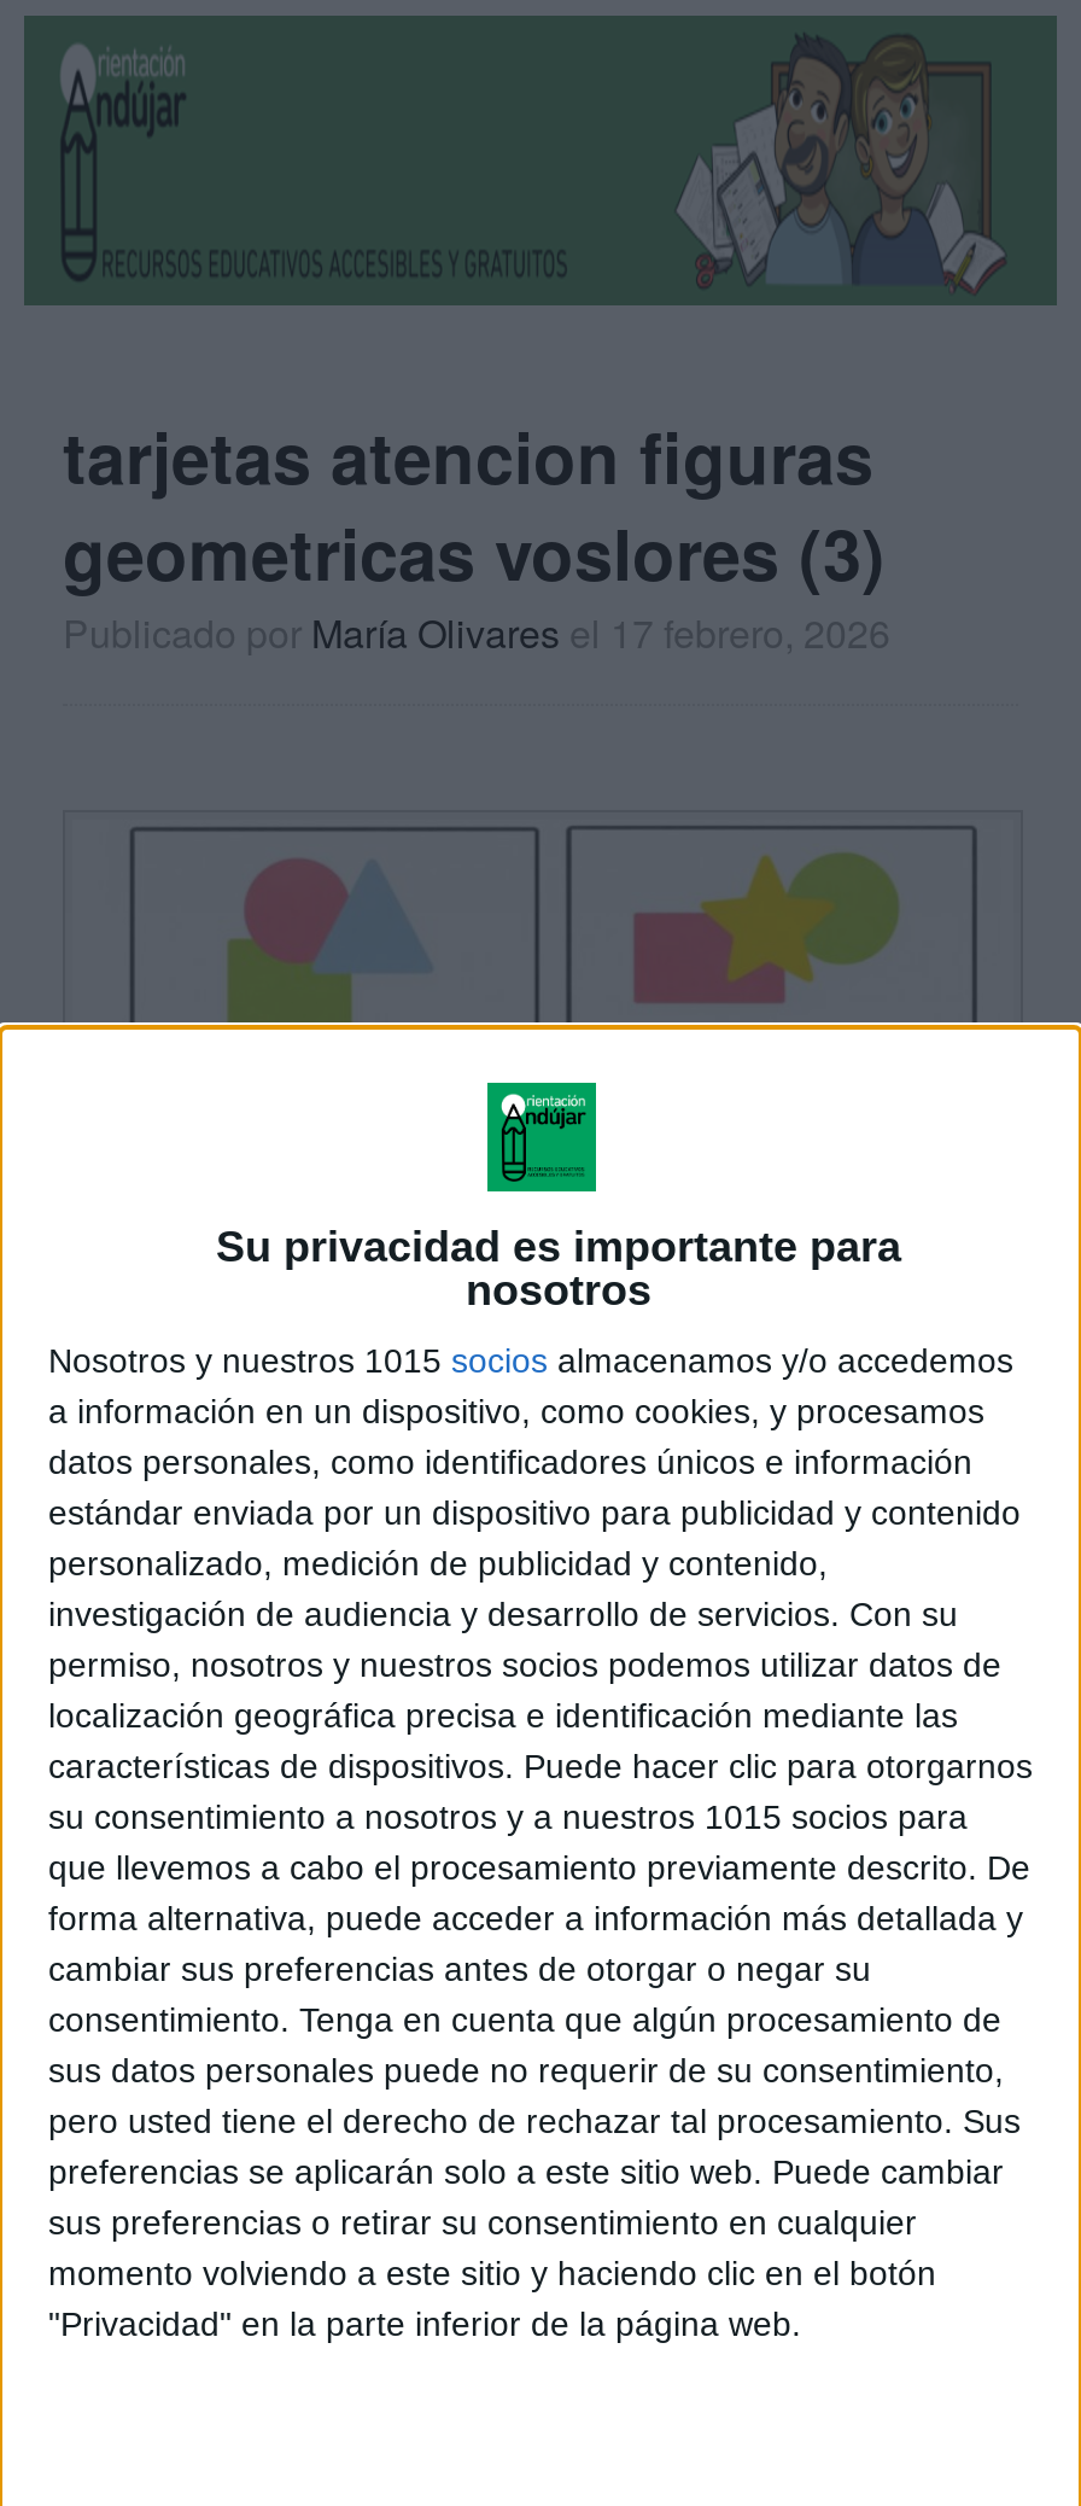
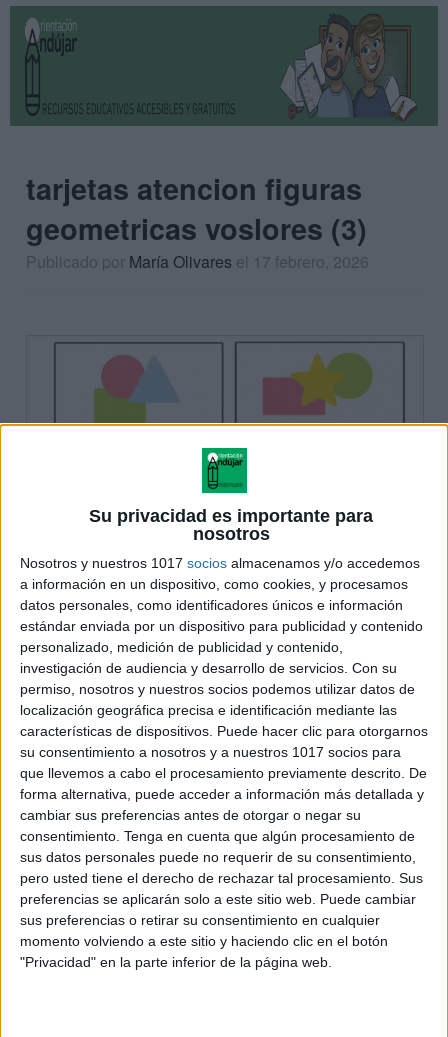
[48,1341,1013,1380] Nosotros y nuestros 1015 socios almacenamos y/o accedemos -> [20,555,420,571] Nosotros y nuestros 1017 socios almacenamos y/o accedemos
[48,1797,968,1836] su consentimiento a nosotros y a nuestros 1015 socios para -> [20,744,401,760] su consentimiento a nosotros y a nuestros 1017 socios para

